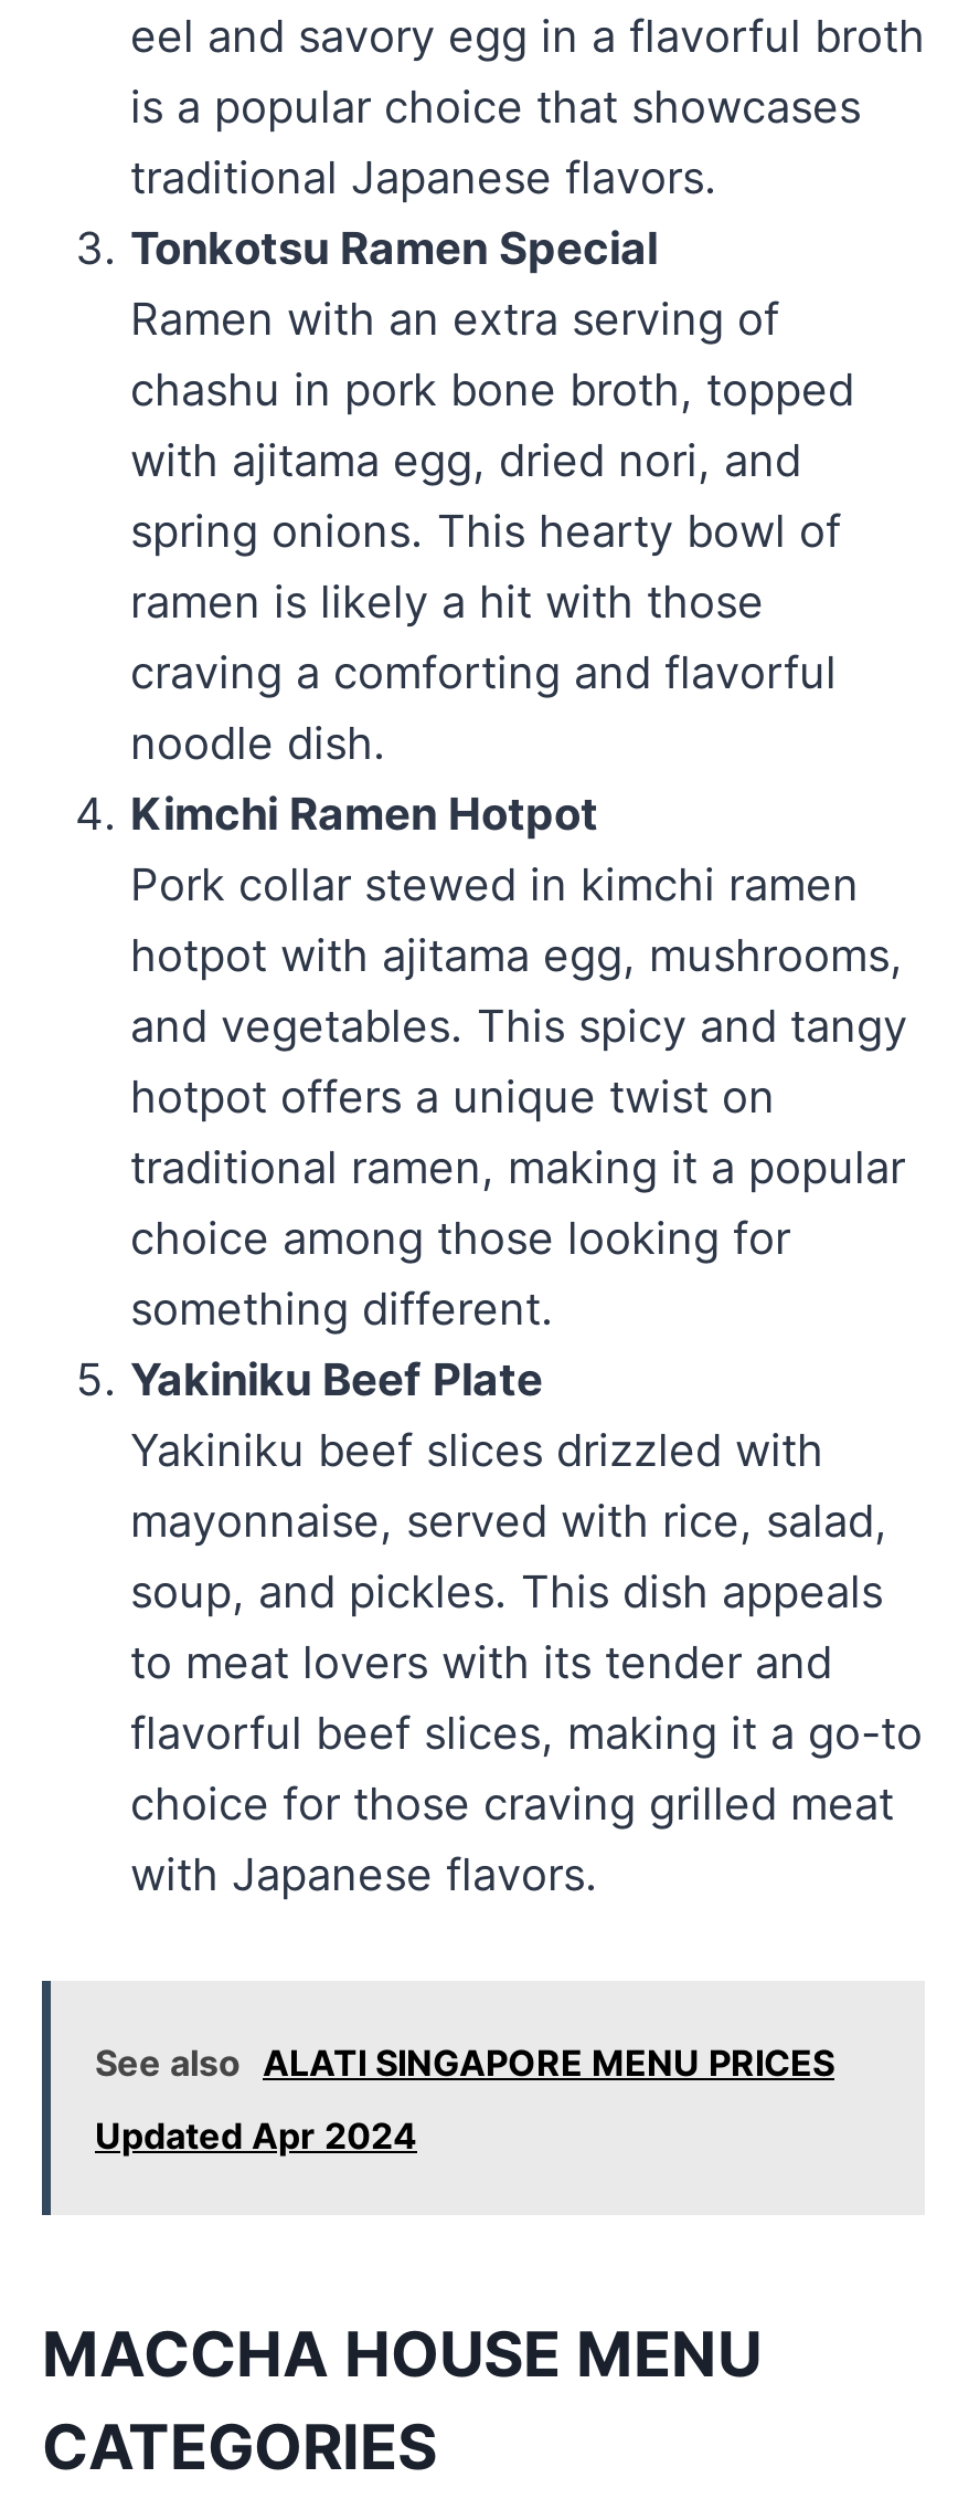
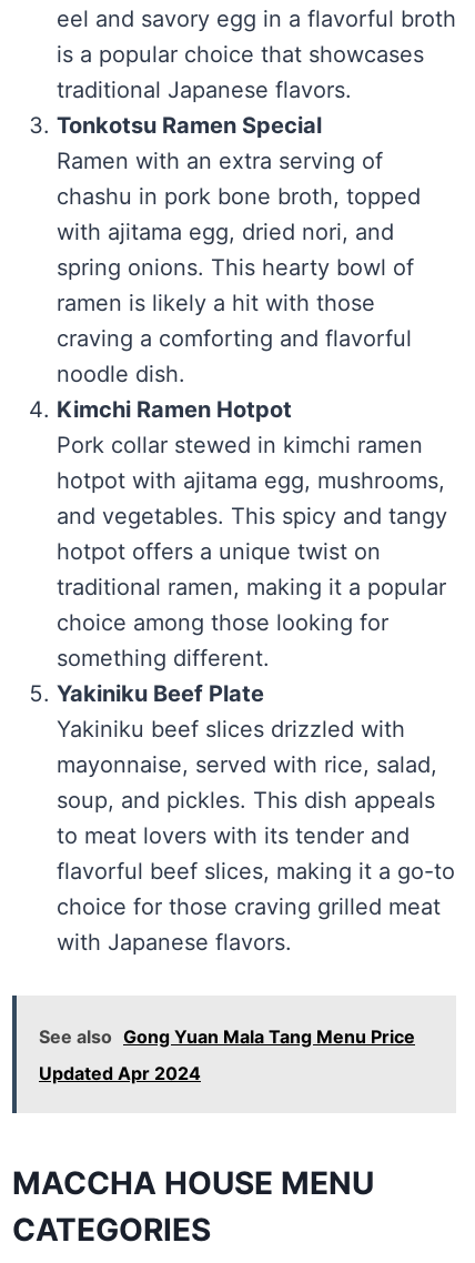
[95,2041,834,2085] See also ALATI SINGAPORE MENU PRICES -> [39,1025,415,1048] See also Gong Yuan Mala Tang Menu Price

